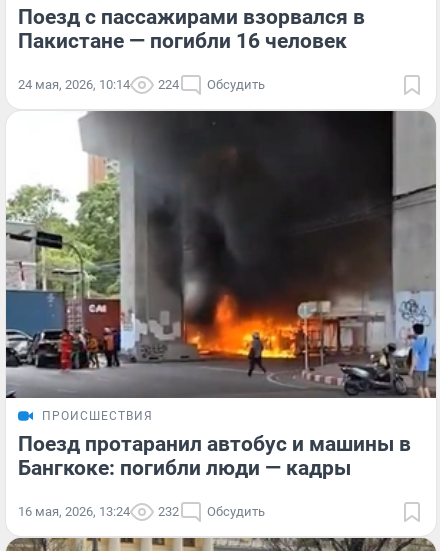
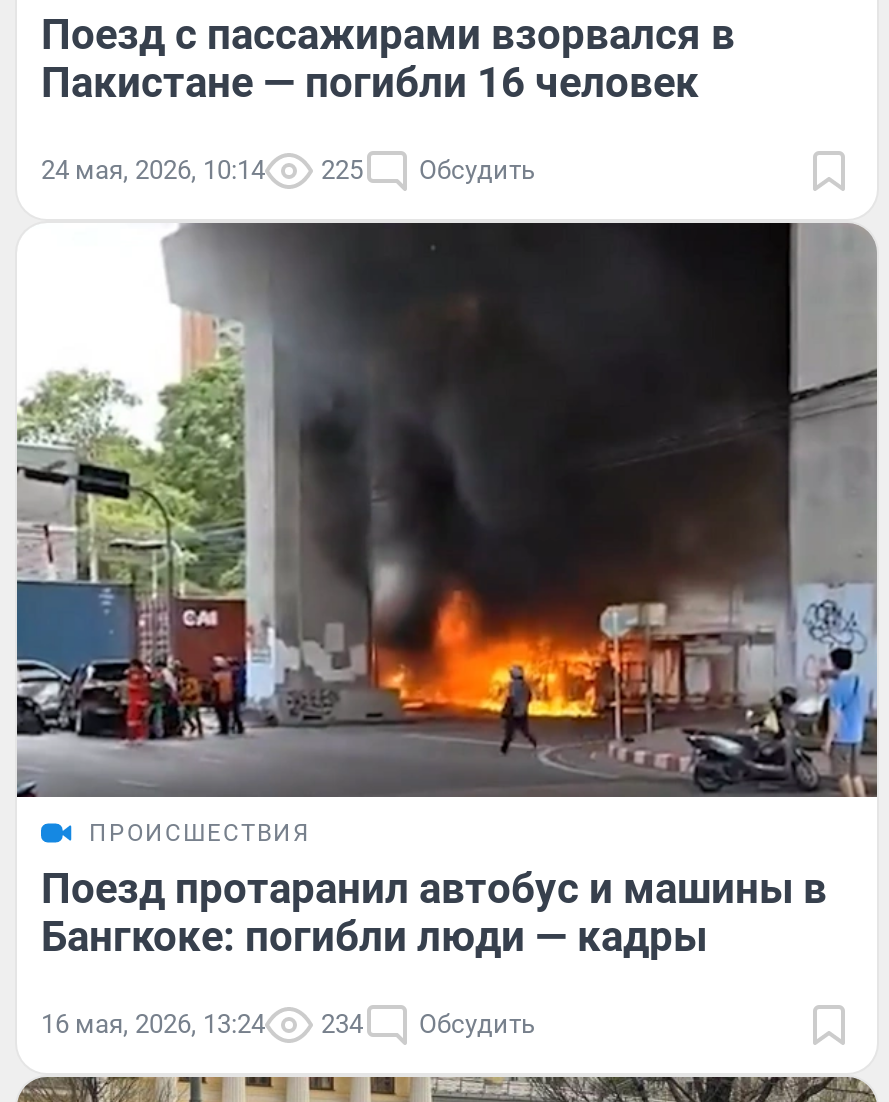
[18,77,265,92] 24 мая, 2026, 10:14 224 Обсудить -> [41,154,535,184] 24 мая, 2026, 10:14 225 Обсудить
[18,504,265,519] 16 мая, 2026, 13:24 232 Обсудить -> [41,1008,535,1038] 16 мая, 2026, 13:24 234 Обсудить

